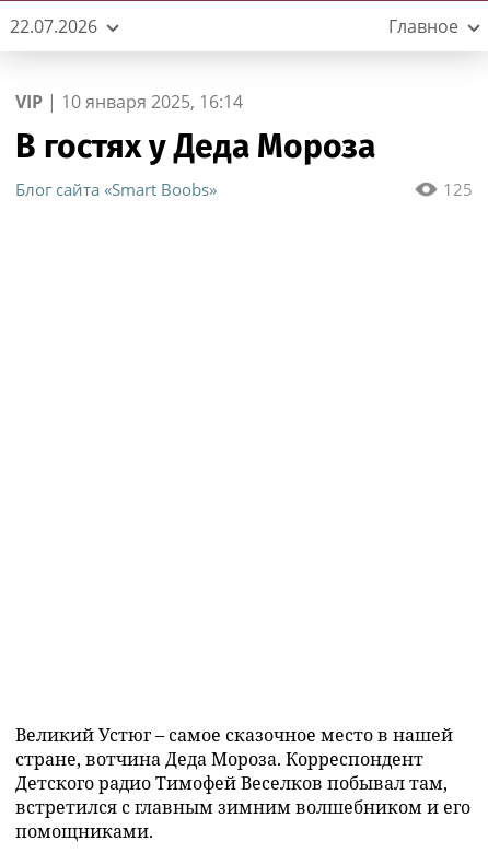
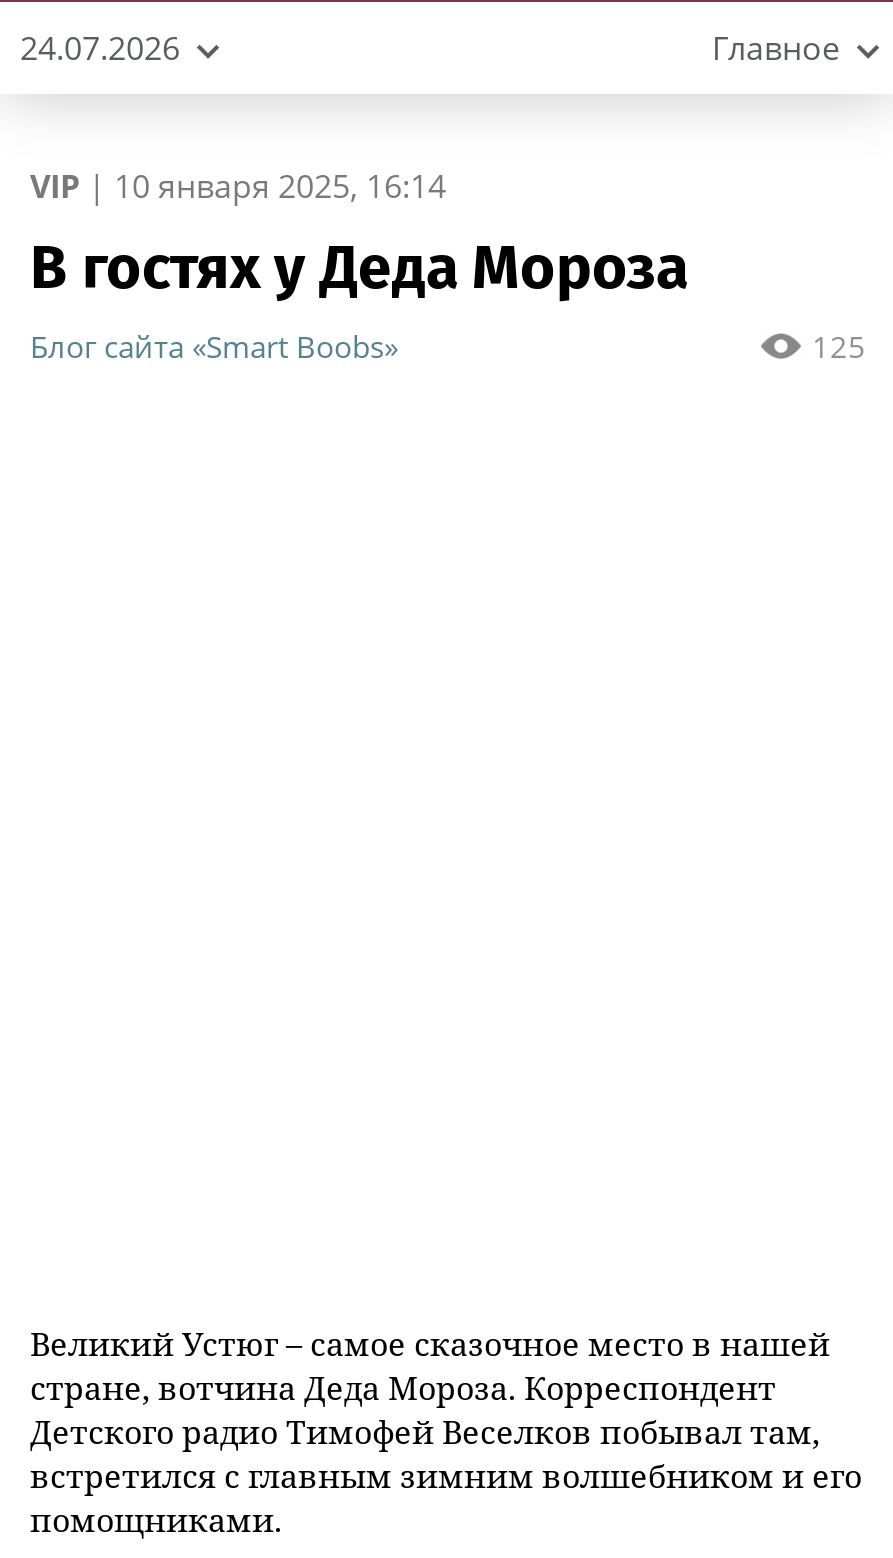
[10,14,97,38] 22.07.2026 -> [20,25,180,69] 24.07.2026

